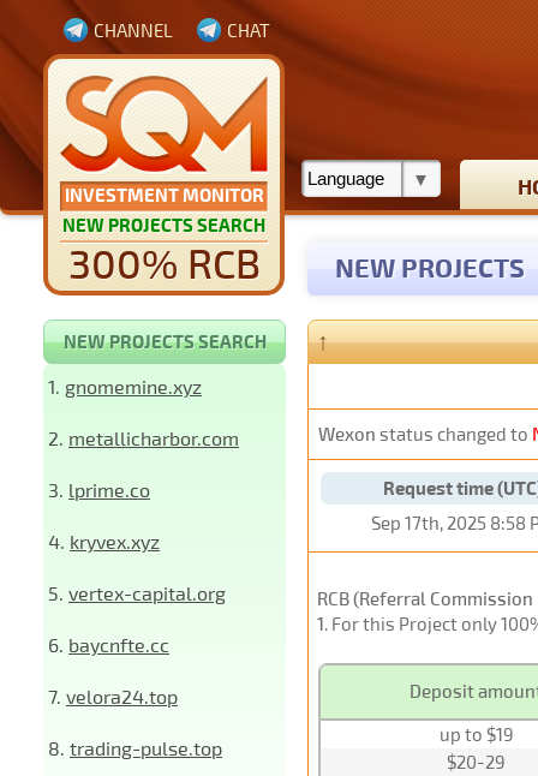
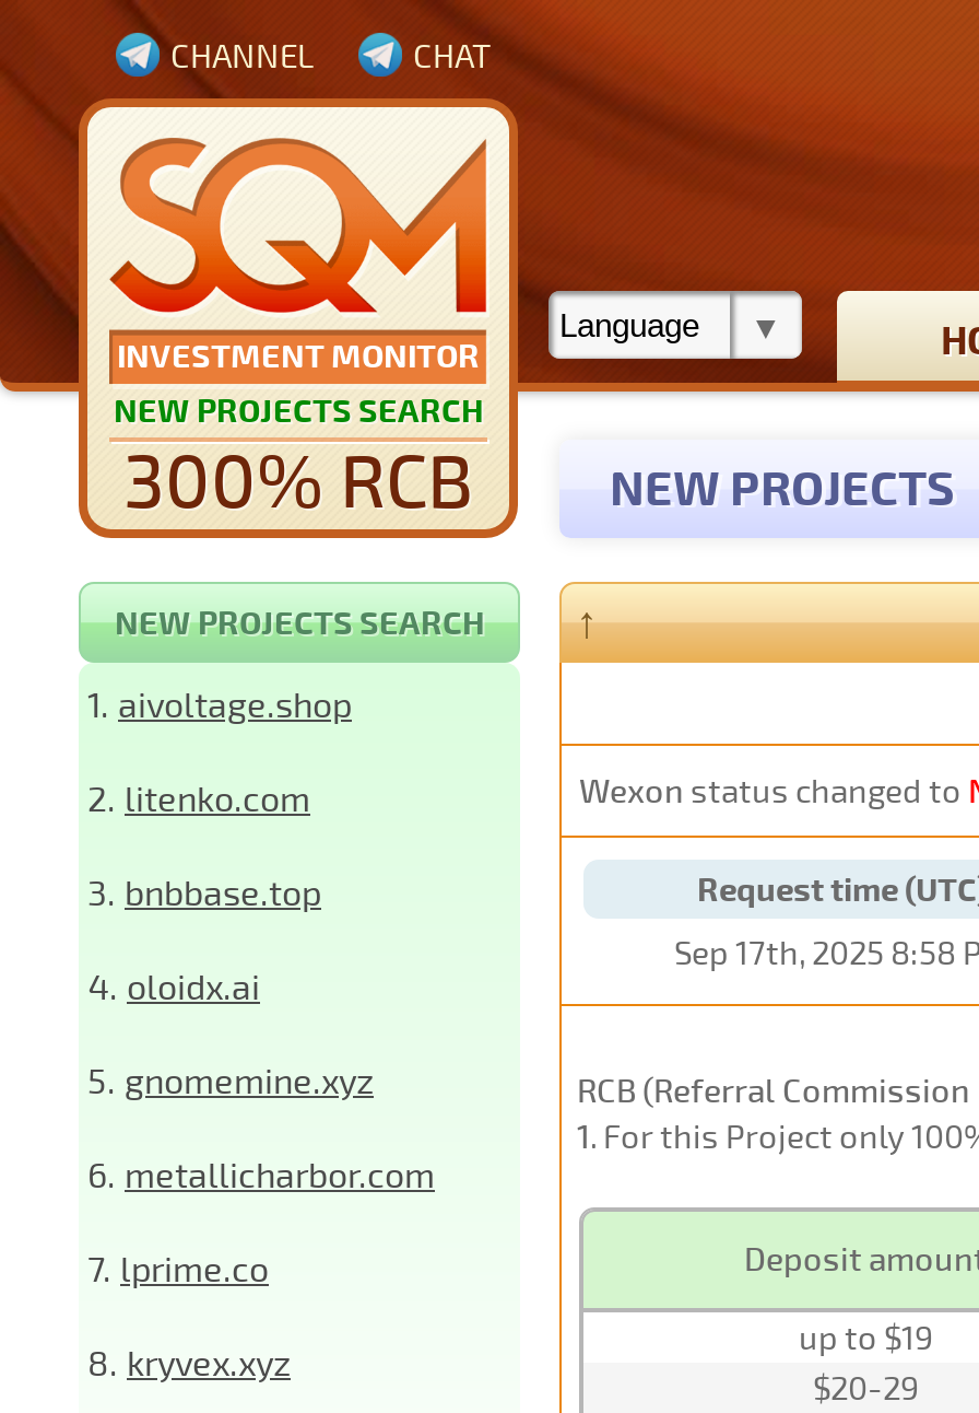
[48,375,202,398] 1. gnomemine.xyz -> [87,682,352,724] 1. aivoltage.shop
[48,426,239,449] 2. metallicharbor.com -> [87,776,310,818] 2. litenko.com
[48,478,150,501] 3. lprime.co -> [87,871,321,912] 3. bnbbase.top
[48,530,160,553] 4. kryvex.xyz -> [87,965,260,1006] 4. oloidx.ai
[48,581,226,604] 5. vertex-capital.org -> [87,1059,374,1100] 5. gnomemine.xyz
[48,633,169,656] 6. baycnfte.cc -> [87,1153,435,1194] 6. metallicharbor.com
[48,685,178,708] 7. velora24.top -> [87,1247,269,1288] 7. lprime.co
[48,736,222,759] 8. trading-pulse.top -> [87,1341,291,1382] 8. kryvex.xyz

